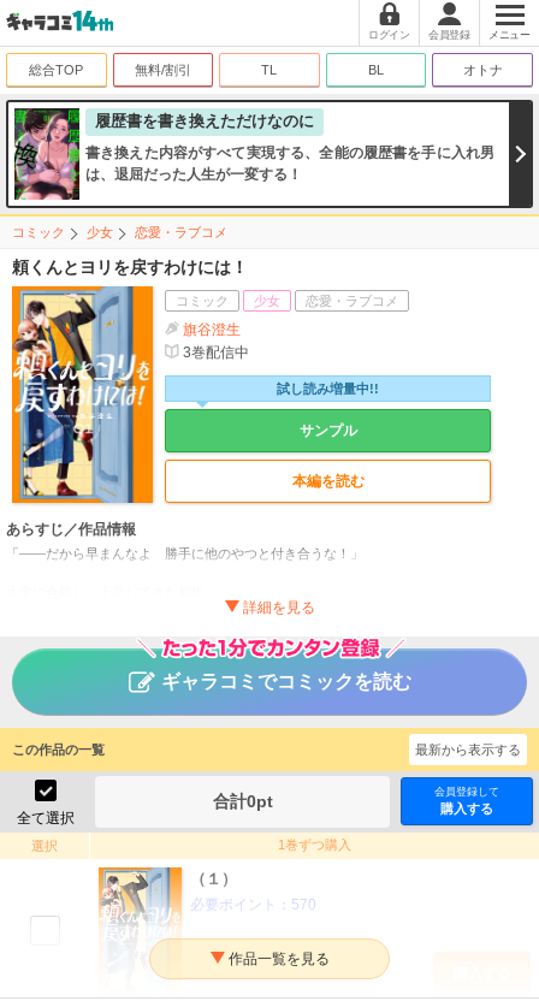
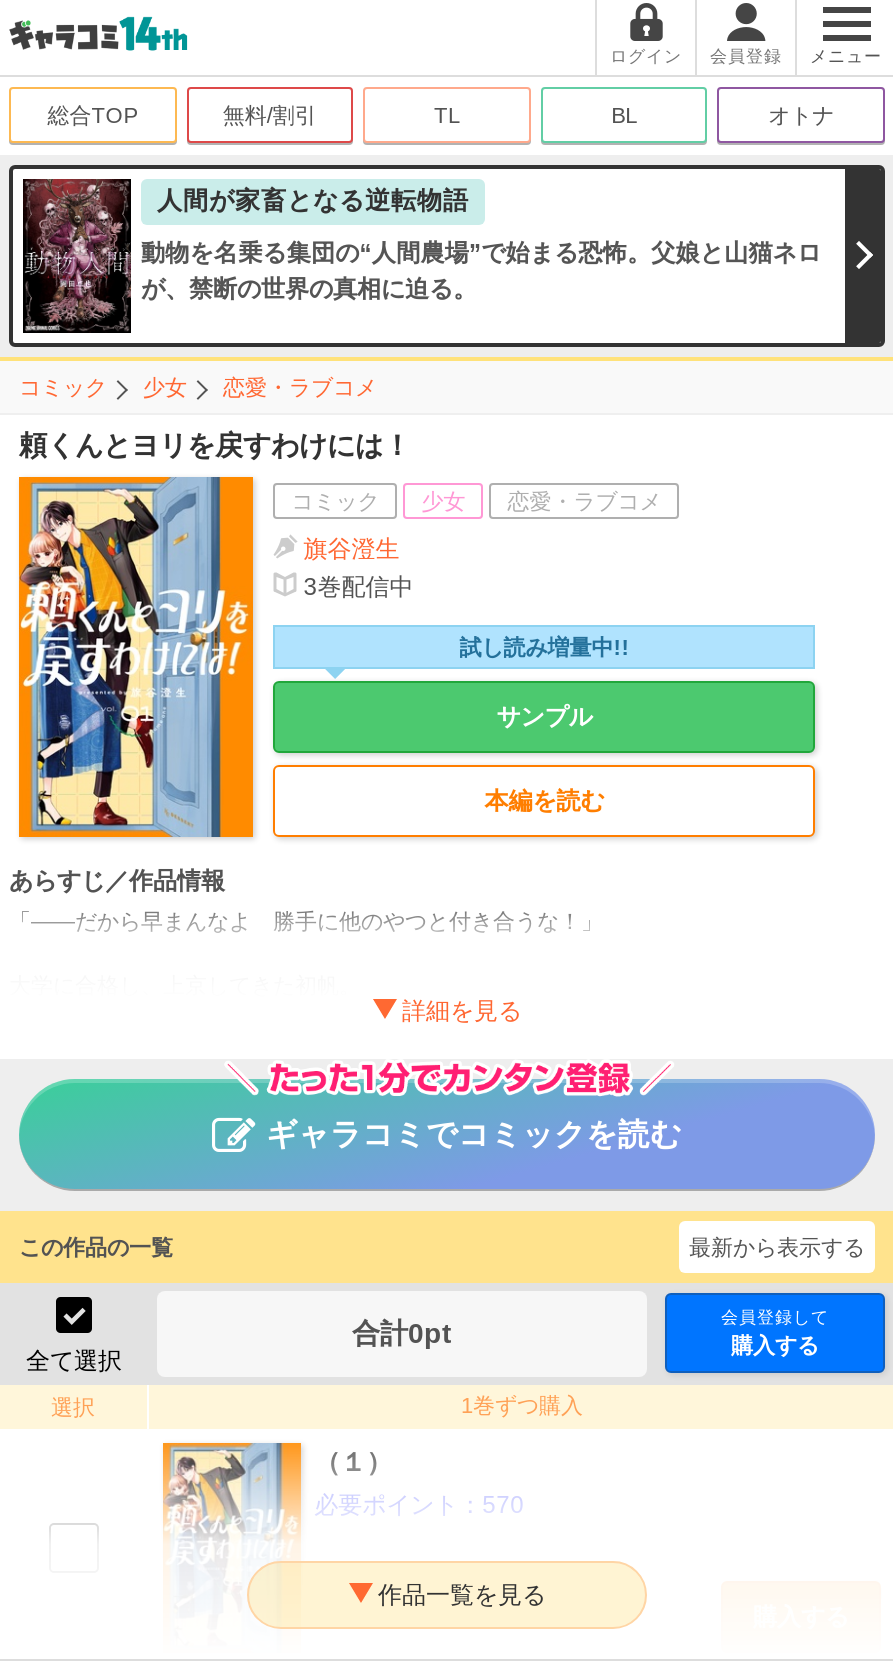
[13,107,494,201] [image] | 書き換えた内容がすべて実現する、全能の履歴書を手に入れ男 | は、退屈だった人生が一変する！ -> [21,177,821,335] [image] | 動物を名乗る集団の“人間農場”で始まる恐怖。父娘と山猫ネロ | が、禁断の世界の真相に迫る。
[95,113,314,130] 履歴書を書き換えただけなのに -> [157,187,469,215] 人間が家畜となる逆転物語

